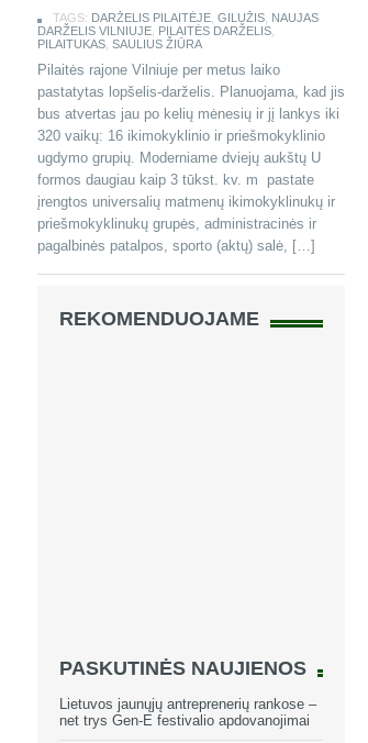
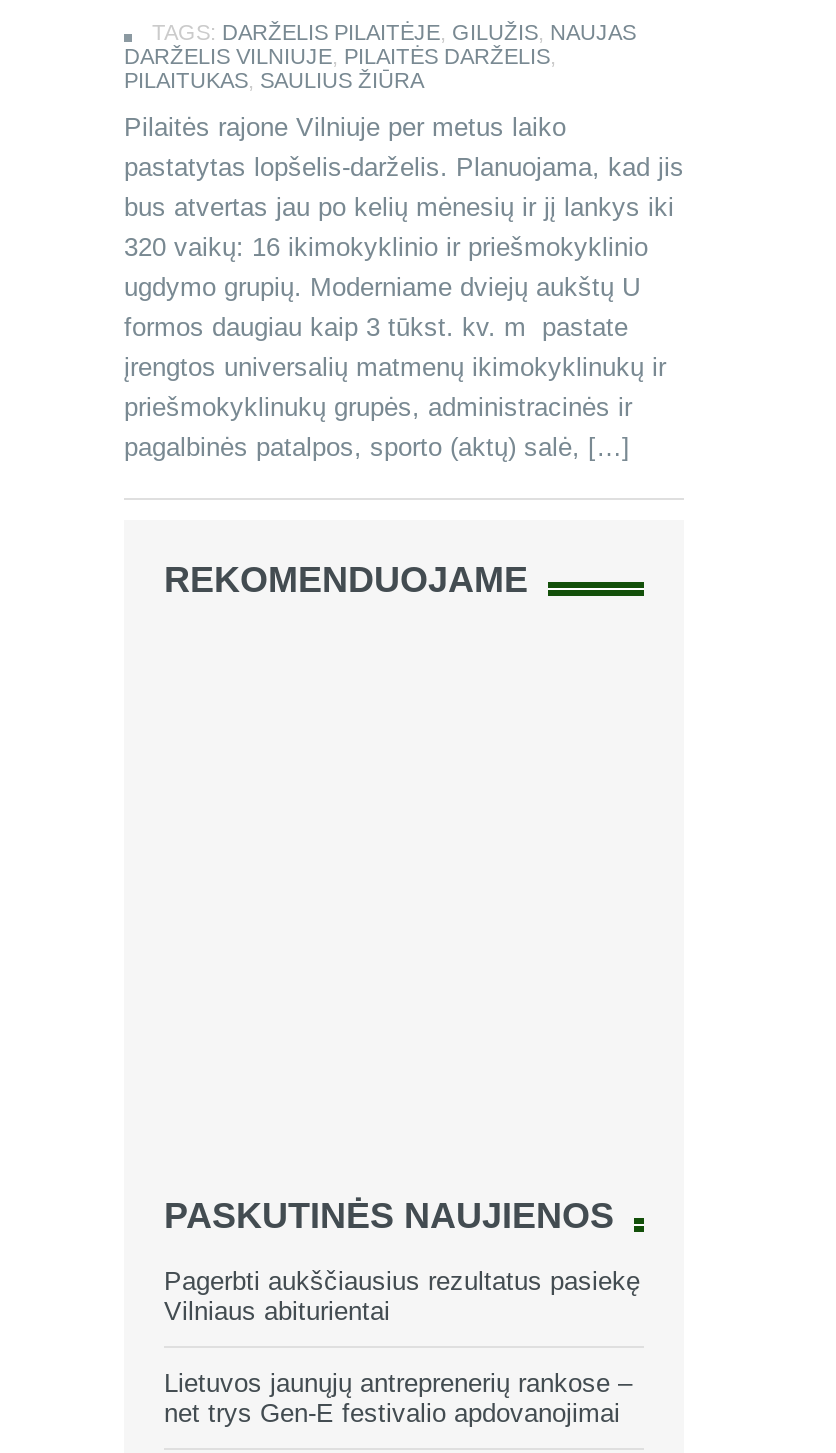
none -> [164,1266,640,1326] Pagerbti aukščiausius rezultatus pasiekę | Vilniaus abiturientai

